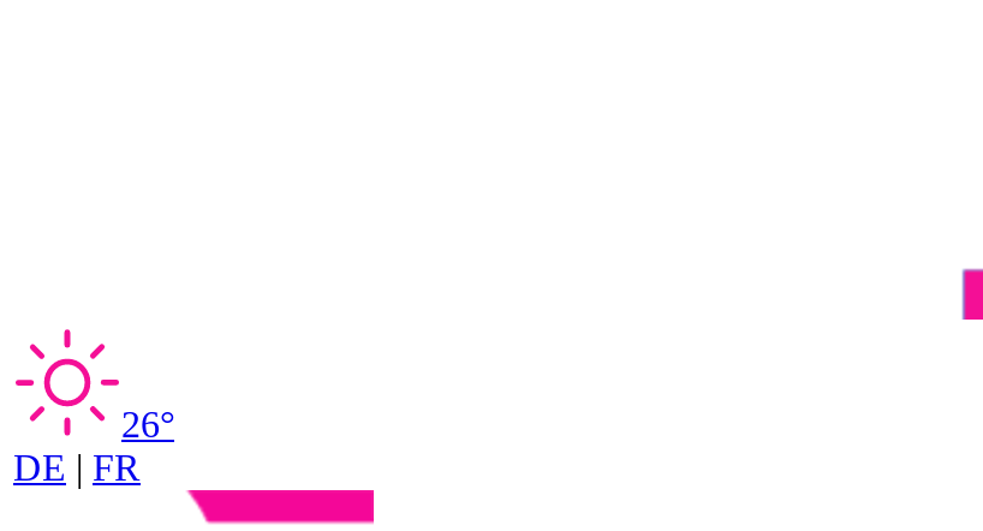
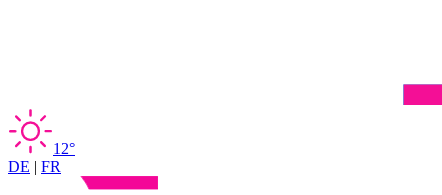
[121,404,174,445] 26° -> [53,140,75,157] 12°

